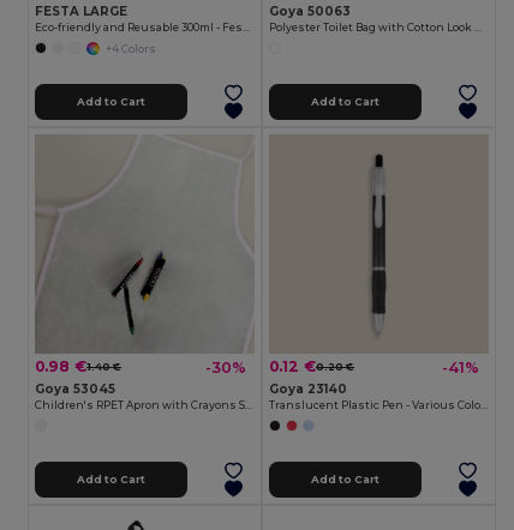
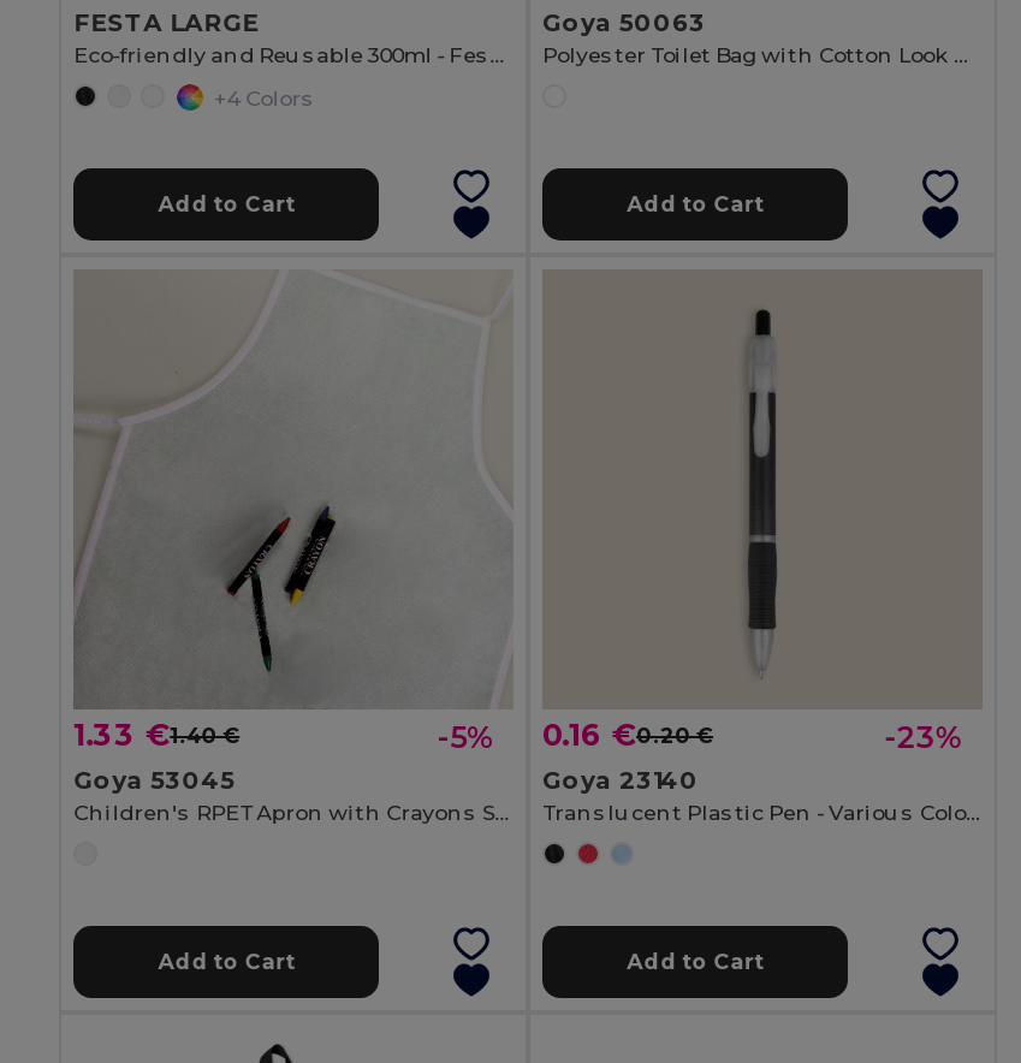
[35,357,121,375] 0.98 €1.40 € -> [74,717,240,753] 1.33 €1.40 €
[205,358,246,376] -30% -> [438,718,495,754] -5%
[269,357,354,375] 0.12 €0.20 € -> [542,717,713,753] 0.16 €0.20 €
[442,358,480,376] -41% -> [885,718,964,754] -23%

